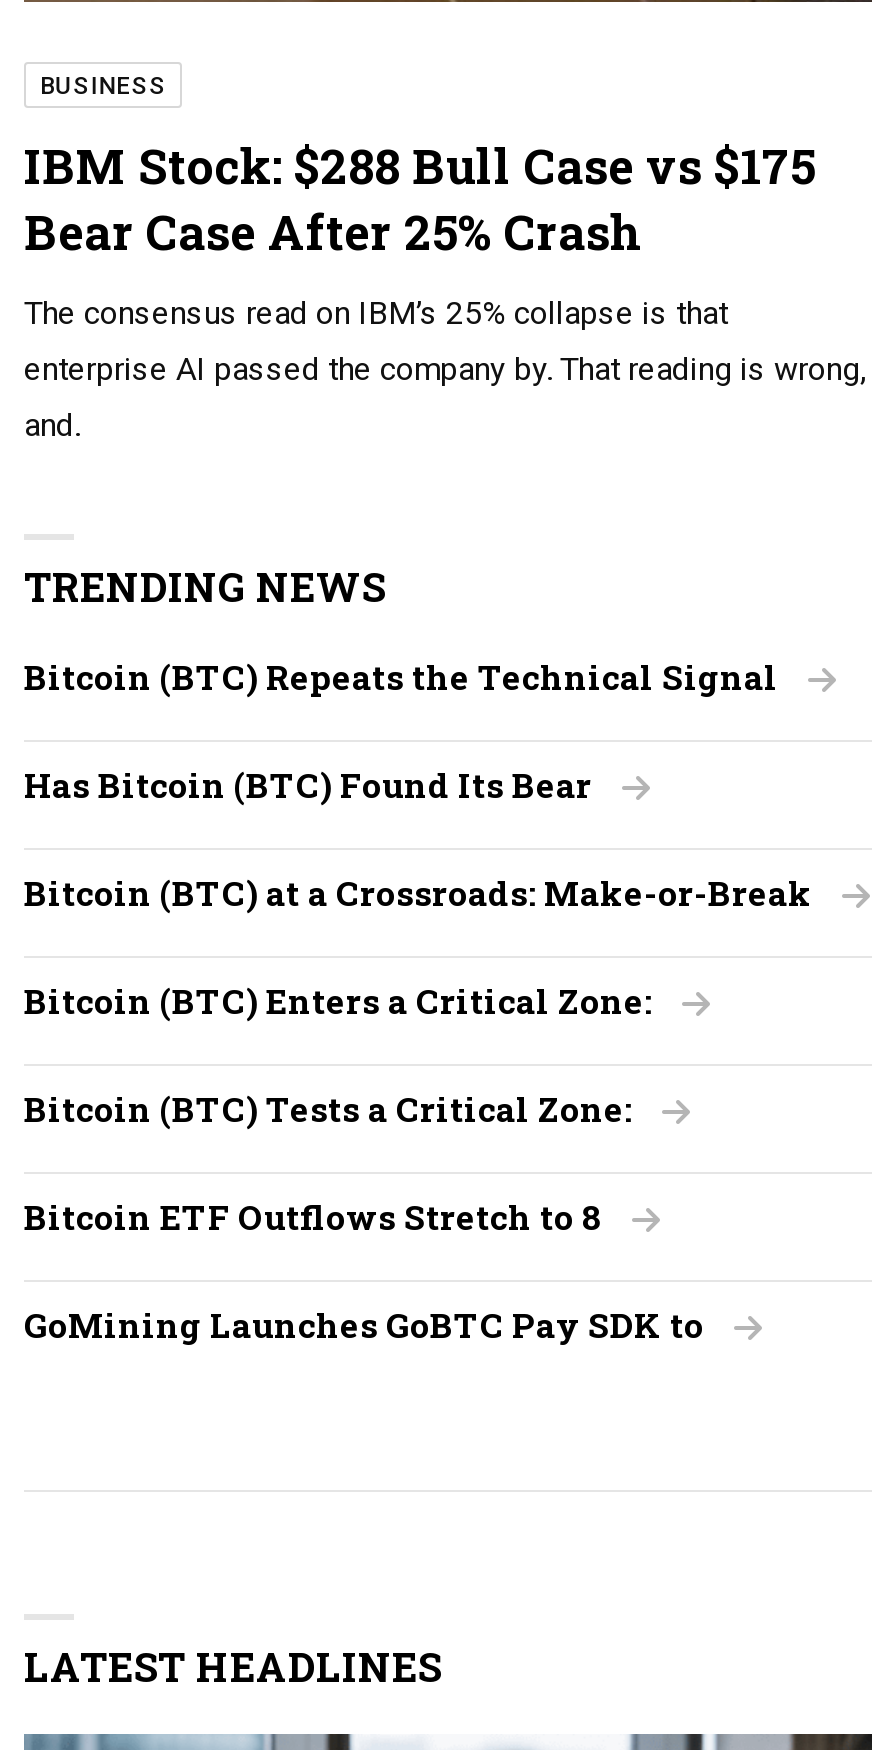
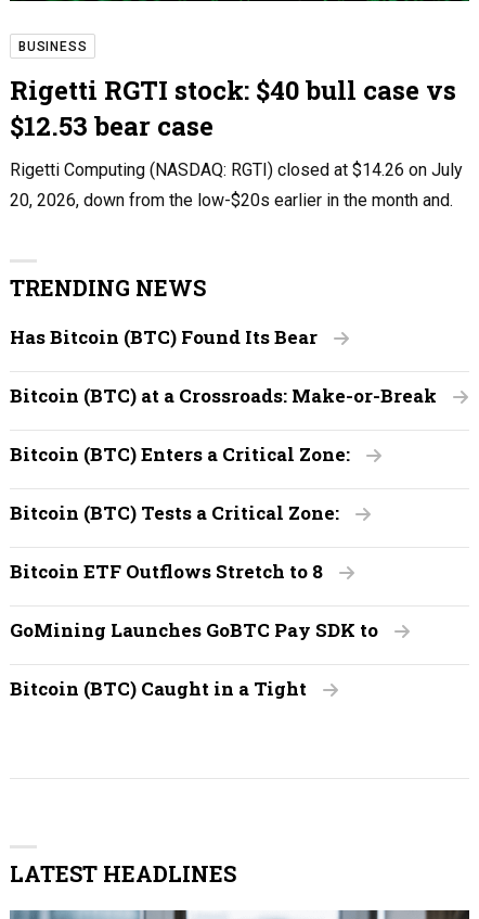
[24,133,866,443] IBM Stock: $288 Bull Case vs $175 | Bear Case After 25% Crash | The consensus read on IBM’s 25% collapse is that | enterprise AI passed the company by. That reading is wrong, | and. -> [10,72,463,210] Rigetti RGTI stock: $40 bull case vs | $12.53 bear case | Rigetti Computing (NASDAQ: RGTI) closed at $14.26 on July | 20, 2026, down from the low-$20s earlier in the month and.
[24,653,778,699] Bitcoin (BTC) Repeats the Technical Signal -> none
moved [24,761,812,1347] -> [10,324,437,642]: Has Bitcoin (BTC) Found Its Bear | Bitcoin (BTC) at a Crossroads: Make-or-Break | Bitcoin (BTC) Enters a Critical Zone: | Bitcoin (BTC) Tests a Critical Zone: | Bitcoin ETF Outflows Stretch to 8 | GoMining Launches GoBTC Pay SDK to
none -> [10,676,307,700] Bitcoin (BTC) Caught in a Tight

